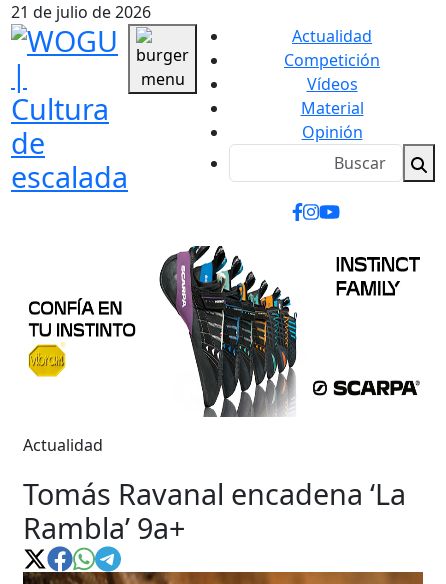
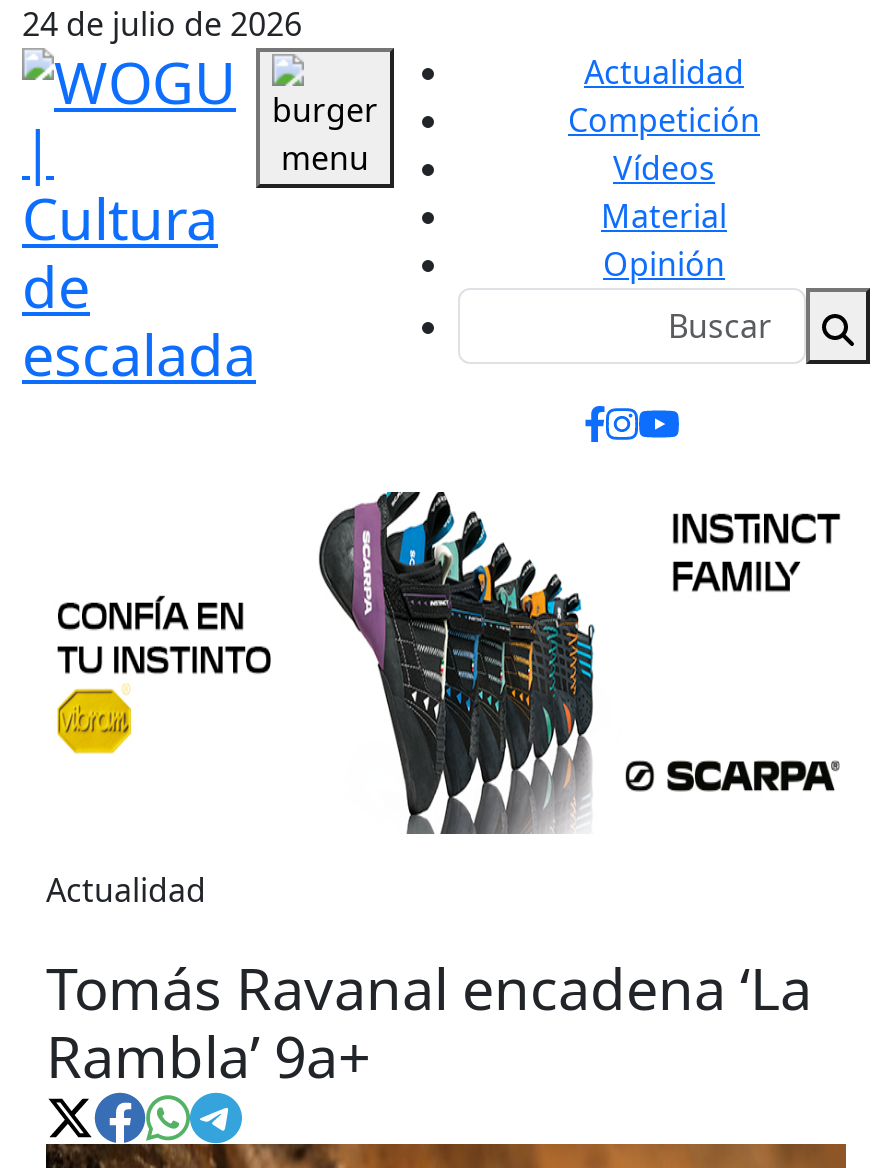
[11,1,151,23] 21 de julio de 2026 -> [22,2,302,46] 24 de julio de 2026

